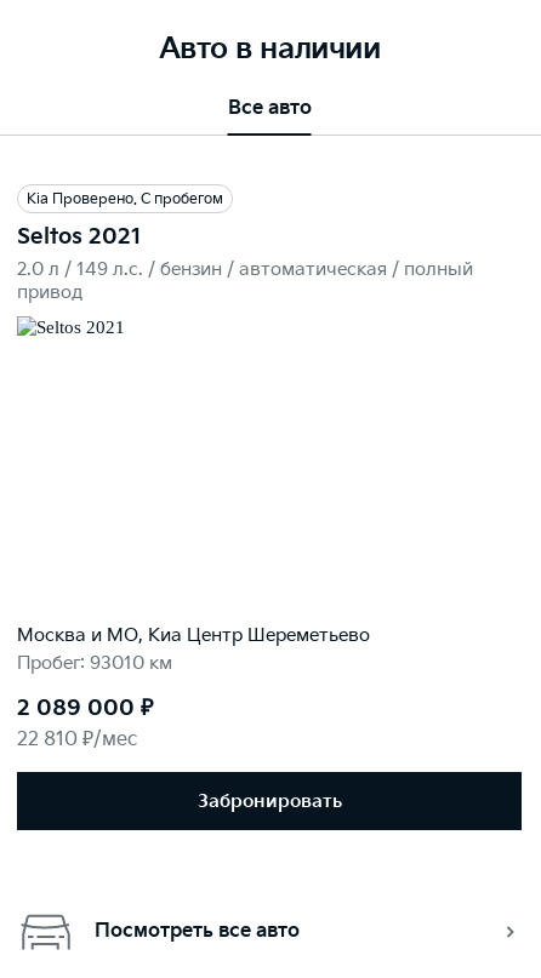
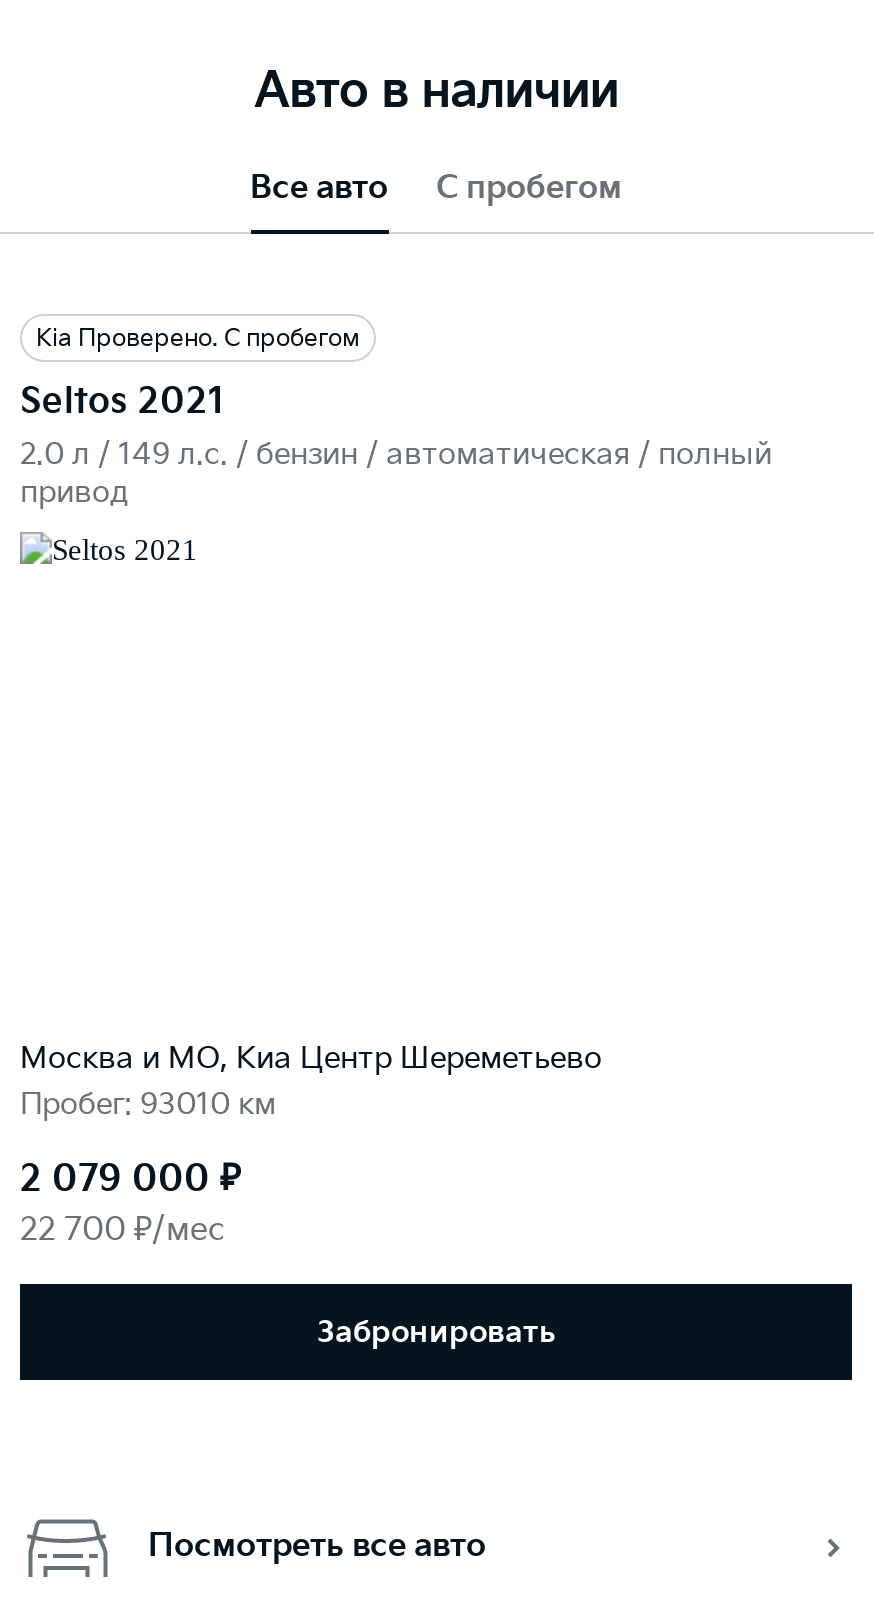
none -> [436,170,622,208] С пробегом
[17,696,153,721] 2 089 000 ₽ -> [20,1158,240,1200] 2 079 000 ₽
[17,729,137,752] 22 810 ₽/мес -> [20,1212,224,1250] 22 700 ₽/мес

